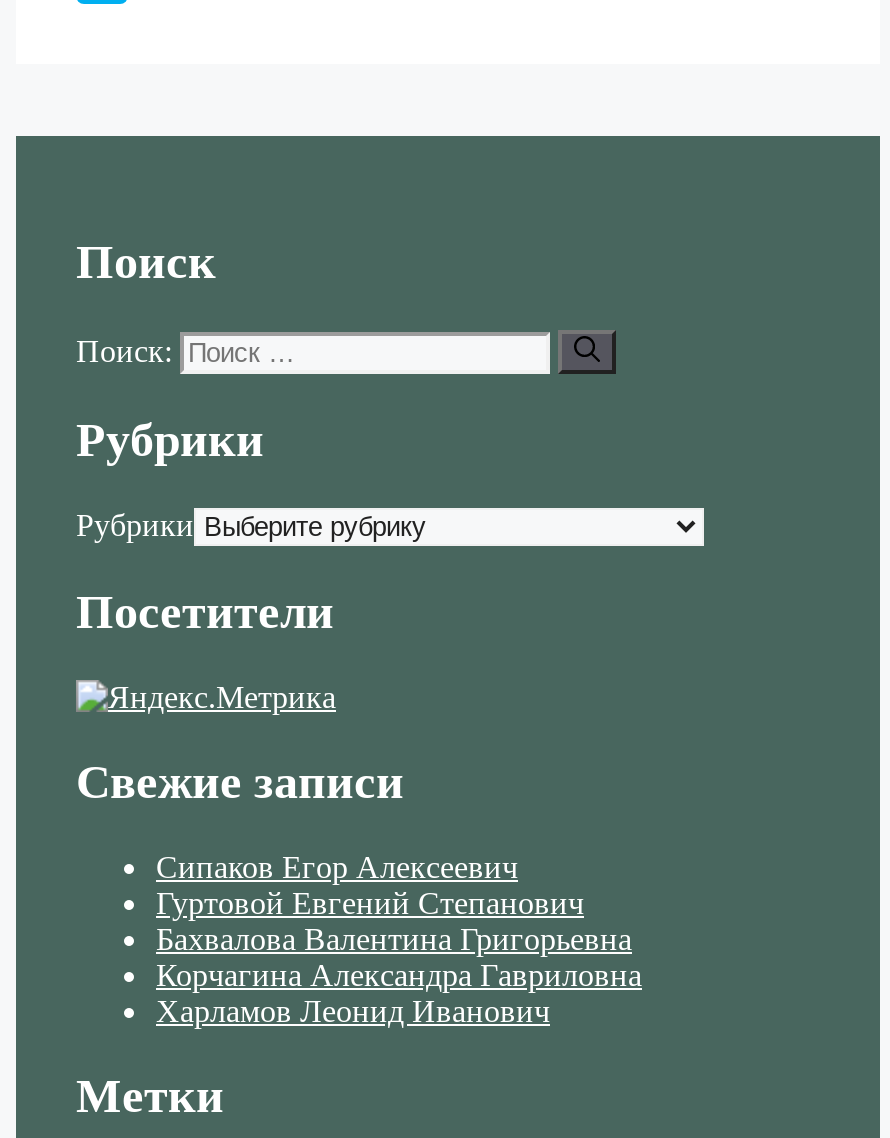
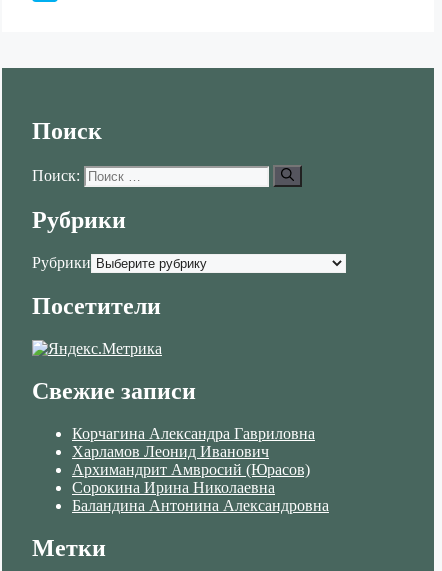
[156,849,632,955] Сипаков Егор Алексеевич | Гуртовой Евгений Степанович | Бахвалова Валентина Григорьевна -> none
moved [156,957,642,1027] -> [72,425,315,460]: Корчагина Александра Гавриловна | Харламов Леонид Иванович
none -> [72,461,329,514] Архимандрит Амвросий (Юрасов) | Сорокина Ирина Николаевна | Баландина Антонина Александровна

